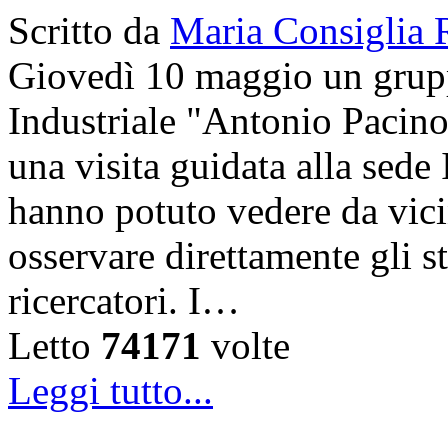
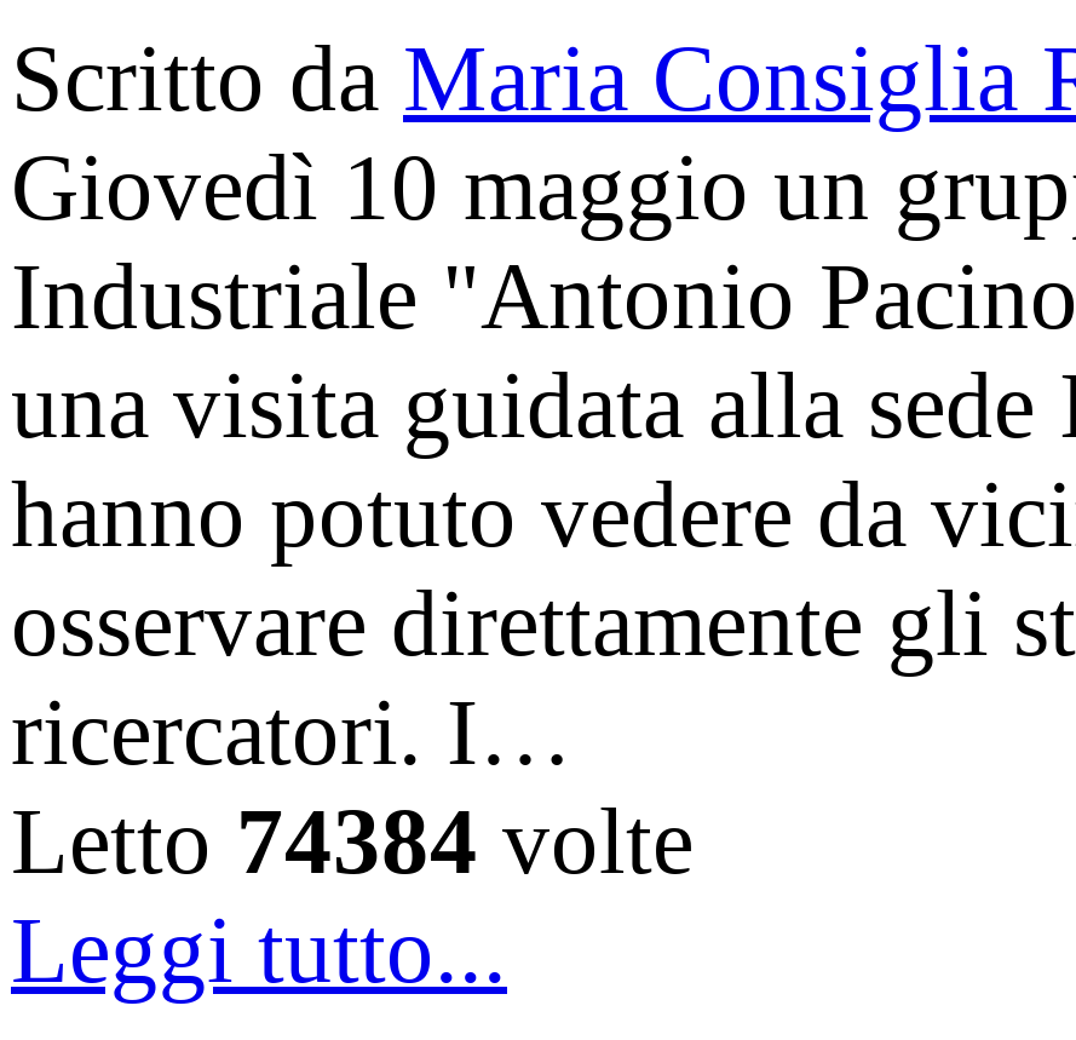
[8,324,290,367] Letto 74171 volte -> [11,788,694,893] Letto 74384 volte

